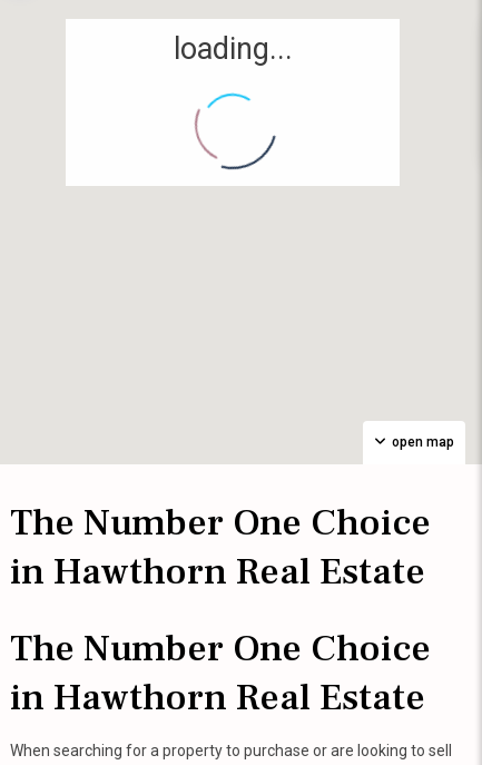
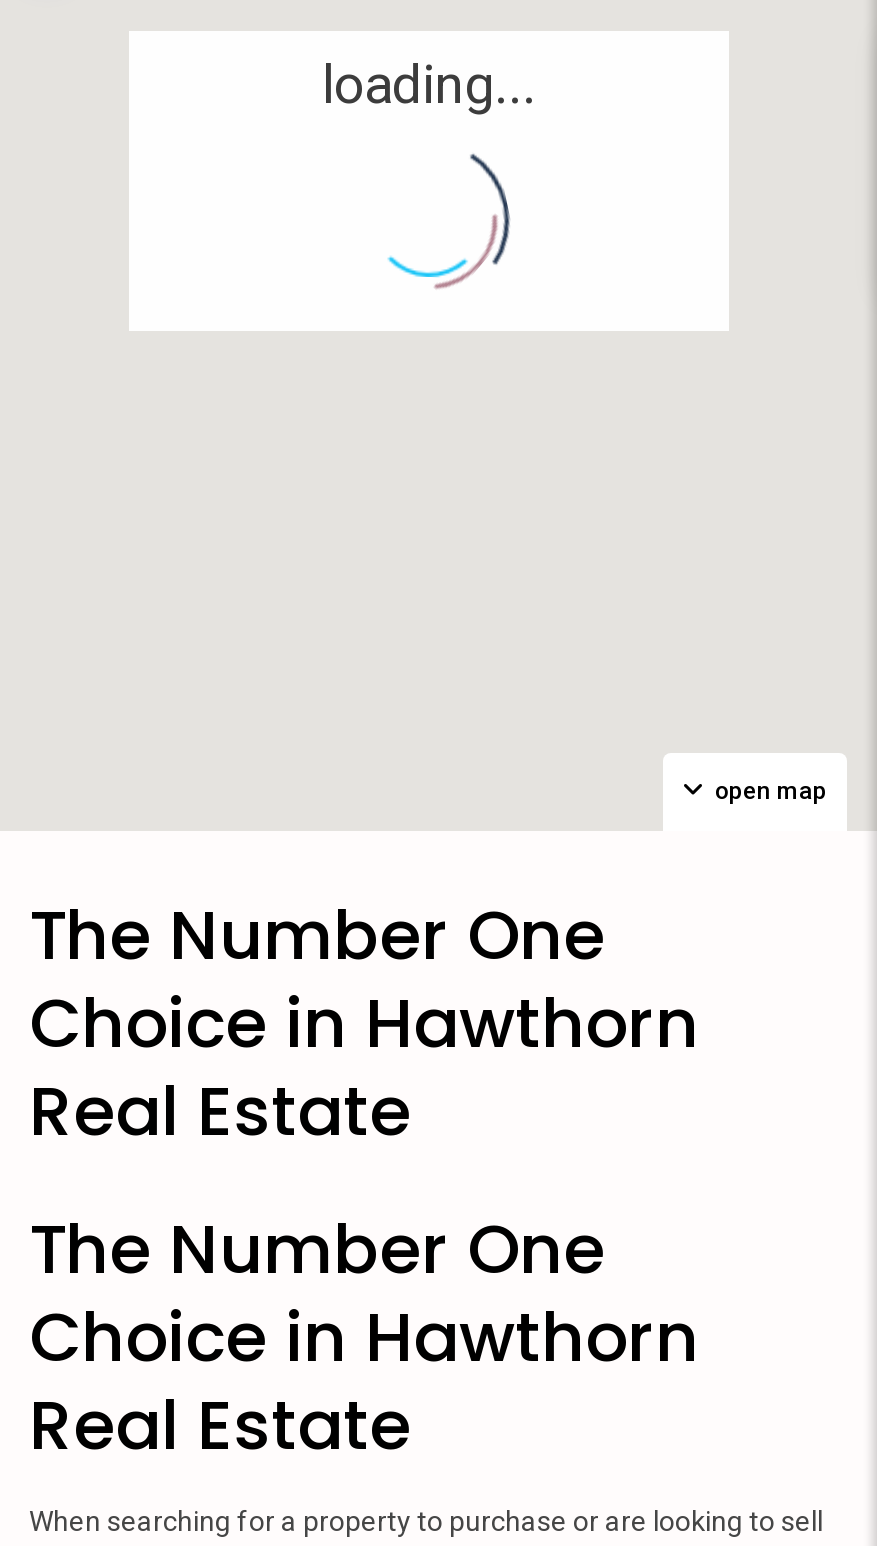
[194,88,277,170] [image] -> [361,153,511,301] [image]

